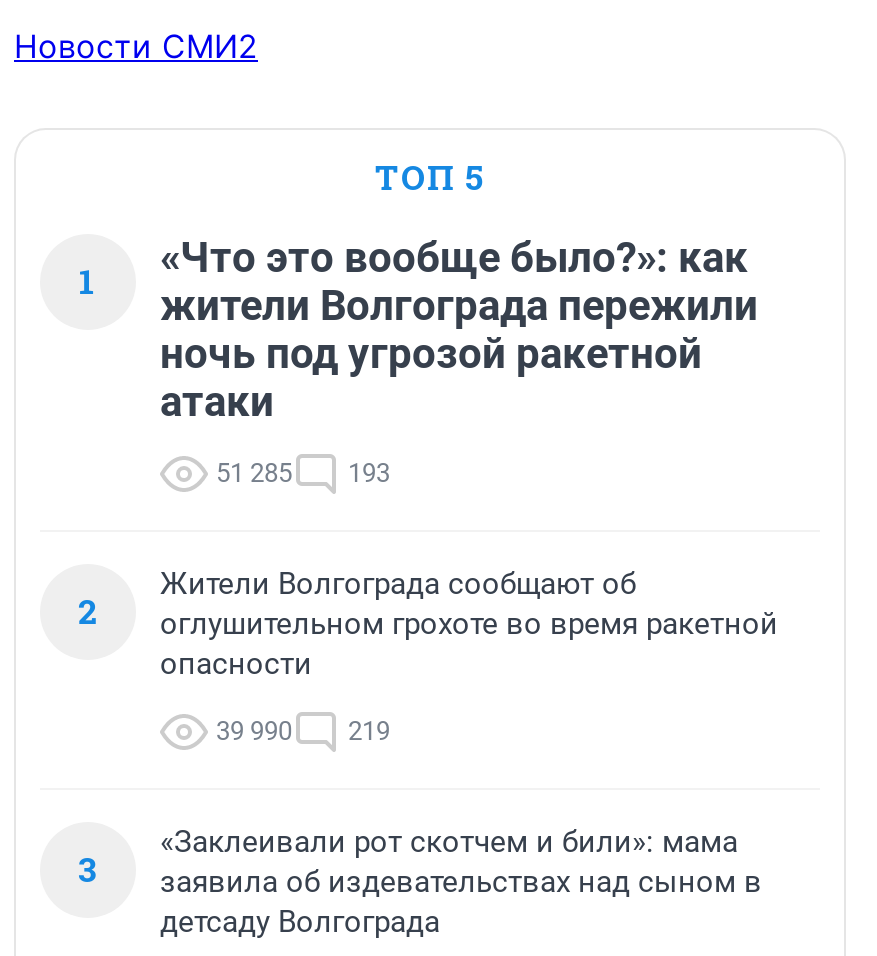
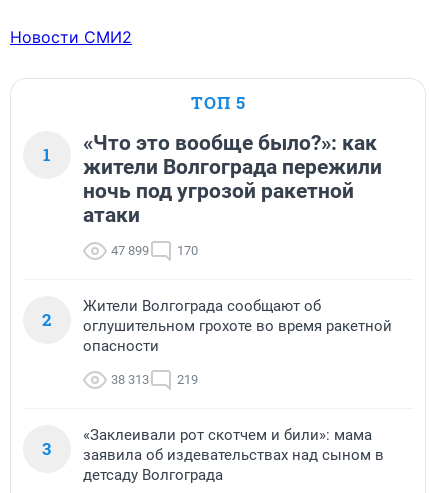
[216,458,292,488] 51 285 -> [111,243,149,258] 47 899
[348,458,390,488] 193 -> [177,243,198,258] 170
[216,716,390,746] 39 990 219 -> [111,372,198,387] 38 313 219

